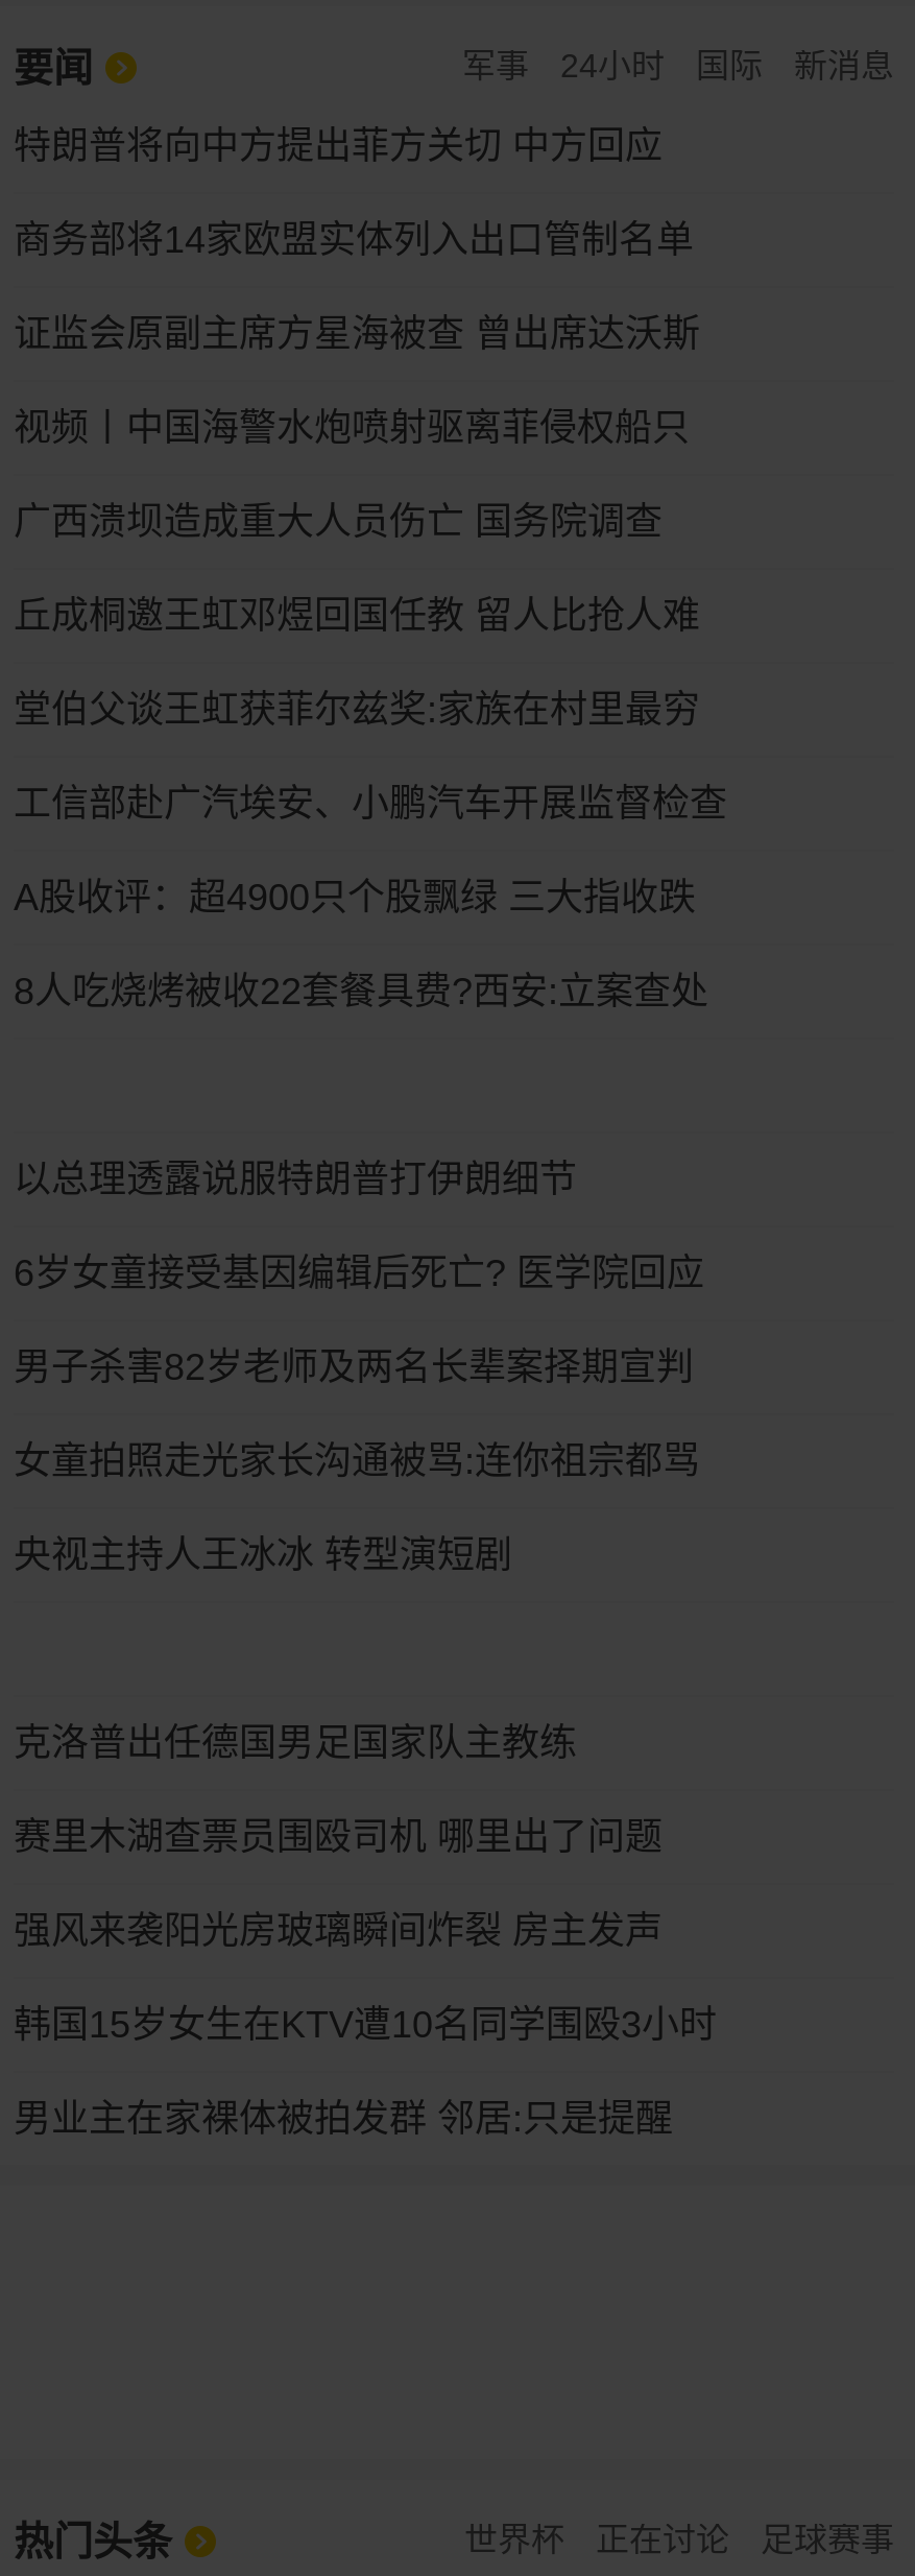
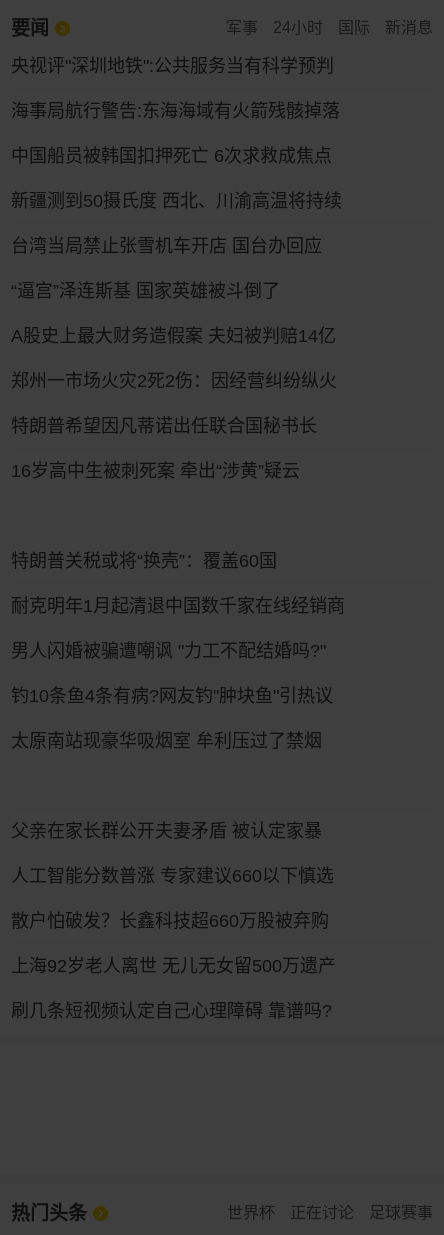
[14,125,663,167] 特朗普将向中方提出菲方关切 中方回应 -> [11,56,334,76] 央视评"深圳地铁":公共服务当有科学预判
[14,219,694,261] 商务部将14家欧盟实体列入出口管制名单 -> [11,101,340,121] 海事局航行警告:东海海域有火箭残骸掉落
[14,313,700,355] 证监会原副主席方星海被查 曾出席达沃斯 -> [11,146,332,166] 中国船员被韩国扣押死亡 6次求救成焦点
[14,407,690,449] 视频丨中国海警水炮喷射驱离菲侵权船只 -> [11,191,342,211] 新疆测到50摄氏度 西北、川渝高温将持续
[14,501,663,543] 广西溃坝造成重大人员伤亡 国务院调查 -> [11,236,322,256] 台湾当局禁止张雪机车开店 国台办回应
[14,595,700,637] 丘成桐邀王虹邓煜回国任教 留人比抢人难 -> [11,281,280,301] “逼宫”泽连斯基 国家英雄被斗倒了
[14,689,700,731] 堂伯父谈王虹获菲尔兹奖:家族在村里最穷 -> [11,326,336,346] A股史上最大财务造假案 夫妇被判赔14亿
[14,783,727,825] 工信部赴广汽埃安、小鹏汽车开展监督检查 -> [11,371,337,391] 郑州一市场火灾2死2伤：因经营纠纷纵火
[14,877,696,919] A股收评：超4900只个股飘绿 三大指收跌 -> [11,416,317,436] 特朗普希望因凡蒂诺出任联合国秘书长
[14,971,708,1012] 8人吃烧烤被收22套餐具费?西安:立案查处 -> [11,461,300,481] 16岁高中生被刺死案 牵出“涉黄”疑云
[14,1159,577,1200] 以总理透露说服特朗普打伊朗细节 -> [11,551,277,571] 特朗普关税或将“换壳”：覆盖60国
[14,1253,704,1294] 6岁女童接受基因编辑后死亡? 医学院回应 -> [11,596,345,616] 耐克明年1月起清退中国数千家在线经销商
[14,1346,694,1388] 男子杀害82岁老师及两名长辈案择期宣判 -> [11,641,326,661] 男人闪婚被骗遭嘲讽 "力工不配结婚吗?"
[14,1440,700,1482] 女童拍照走光家长沟通被骂:连你祖宗都骂 -> [11,686,333,706] 钓10条鱼4条有病?网友钓"肿块鱼"引热议
[14,1534,512,1576] 央视主持人王冰冰 转型演短剧 -> [11,731,322,751] 太原南站现豪华吸烟室 牟利压过了禁烟
[14,1722,577,1764] 克洛普出任德国男足国家队主教练 -> [11,821,322,841] 父亲在家长群公开夫妻矛盾 被认定家暴
[14,1816,663,1858] 赛里木湖查票员围殴司机 哪里出了问题 -> [11,866,334,886] 人工智能分数普涨 专家建议660以下慎选
[14,1910,663,1952] 强风来袭阳光房玻璃瞬间炸裂 房主发声 -> [11,911,329,931] 散户怕破发？长鑫科技超660万股被弃购
[14,2004,717,2046] 韩国15岁女生在KTV遭10名同学围殴3小时 -> [11,956,336,976] 上海92岁老人离世 无儿无女留500万遗产
[14,2098,673,2140] 男业主在家裸体被拍发群 邻居:只是提醒 -> [11,1001,332,1021] 刷几条短视频认定自己心理障碍 靠谱吗?

